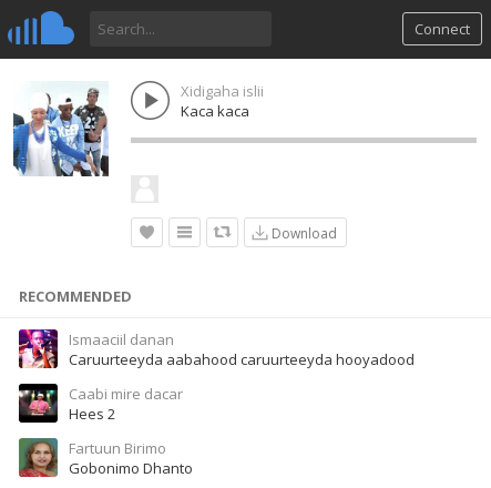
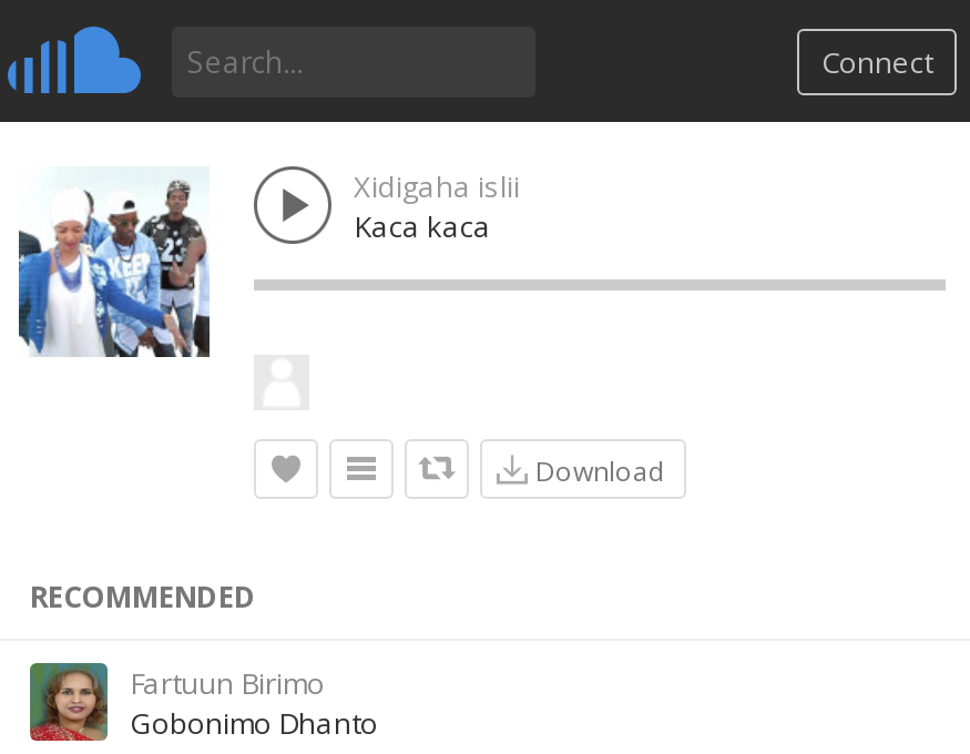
[18,328,415,424] [image] | Ismaaciil danan | Caruurteeyda aabahood caruurteeyda hooyadood | Caabi mire dacar | Hees 2 -> none
[18,383,53,424] [image] -> none

